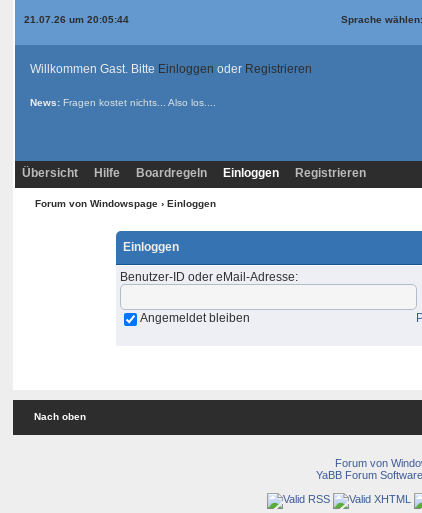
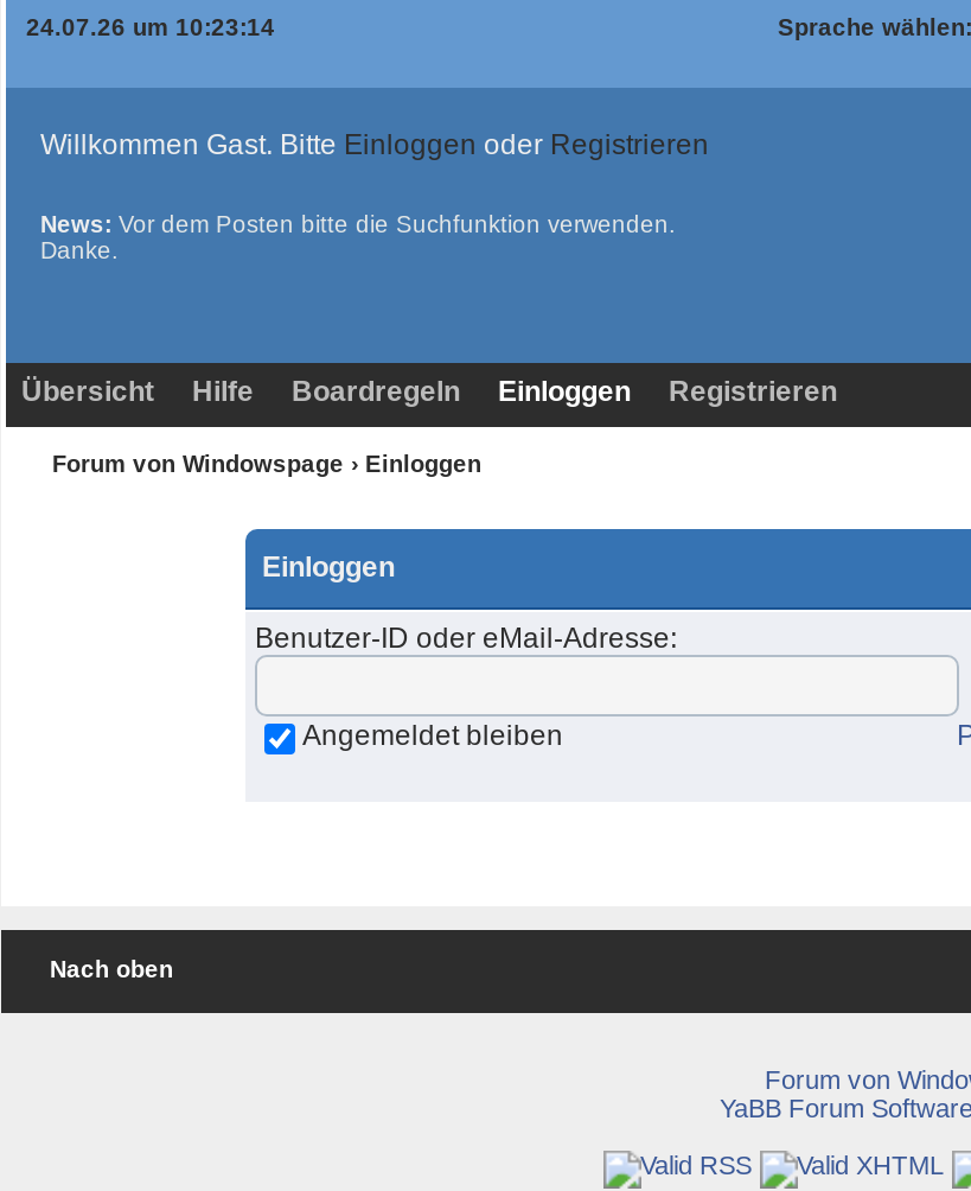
[23,14,128,25] 21.07.26 um 20:05:44 -> [26,14,275,40] 24.07.26 um 10:23:14
[29,97,215,108] News: Fragen kostet nichts... Also los.... -> [40,211,676,263] News: Vor dem Posten bitte die Suchfunktion verwenden. | Danke.

